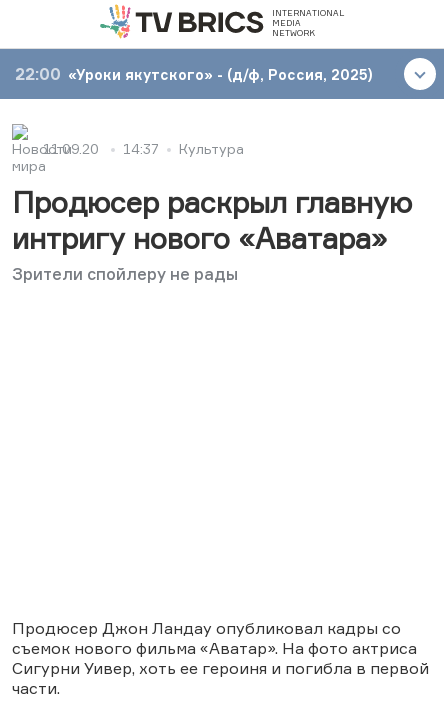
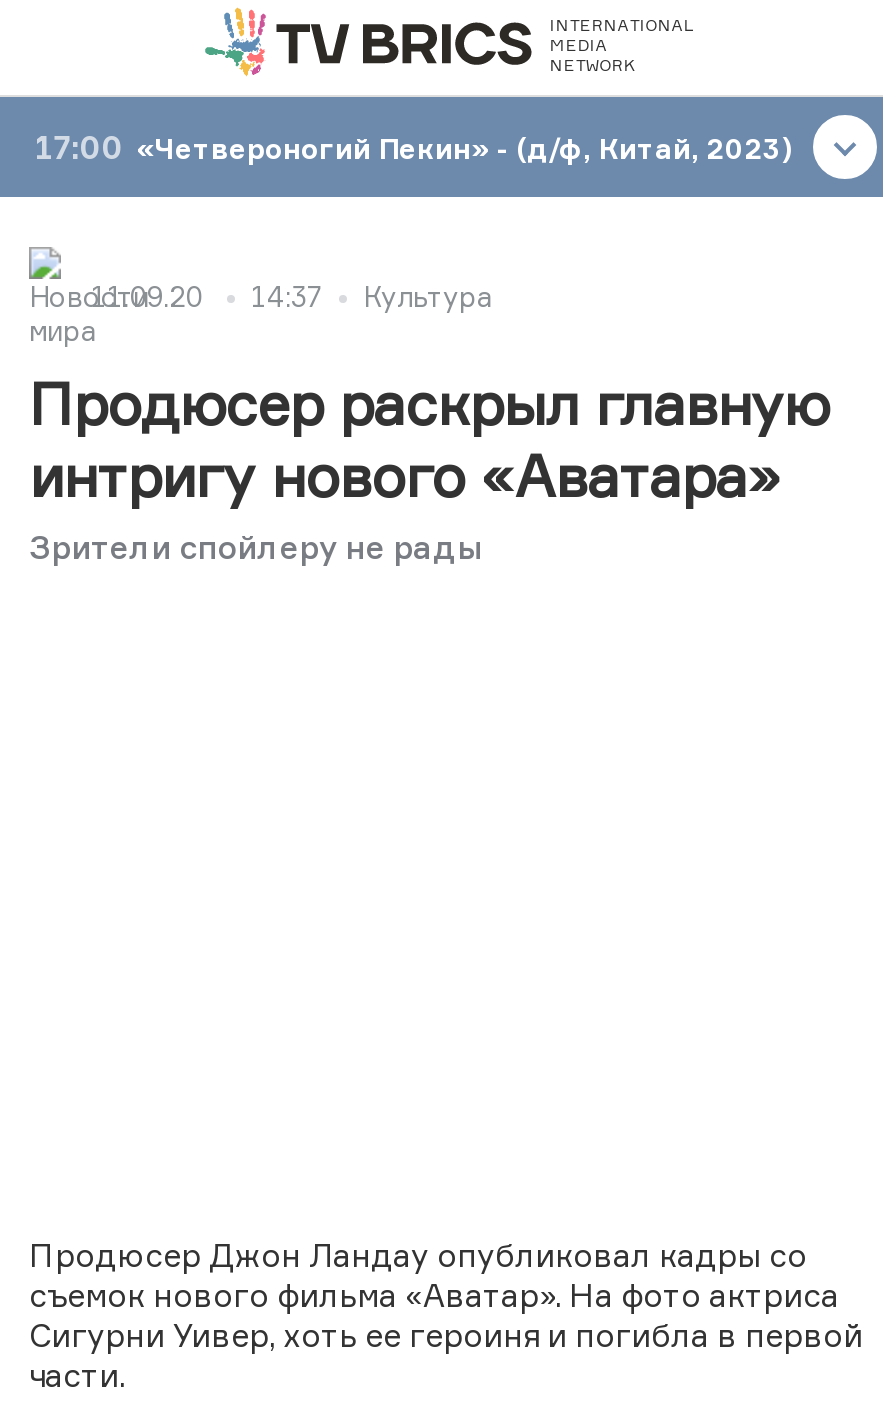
[15,64,373,84] 22:00 «Уроки якутского» - (д/ф, Россия, 2025) -> [35,127,793,167] 17:00 «Четвероногий Пекин» - (д/ф, Китай, 2023)

